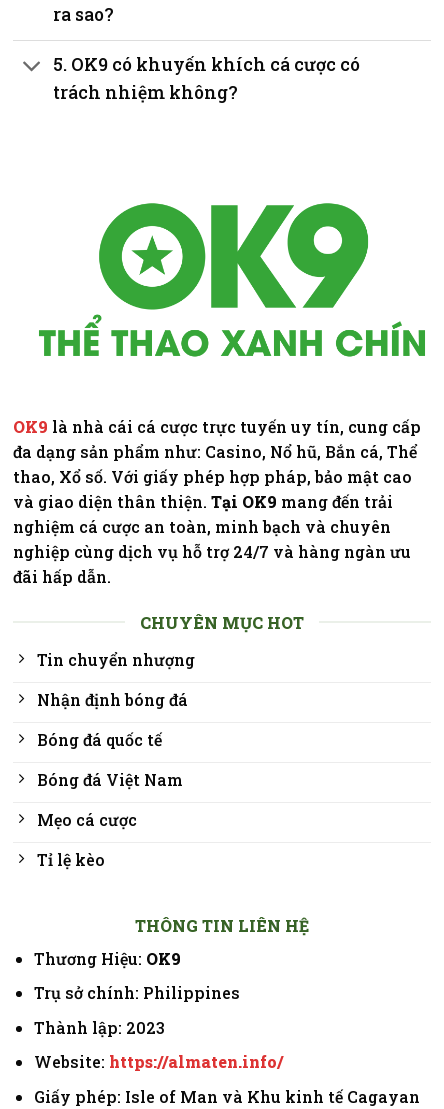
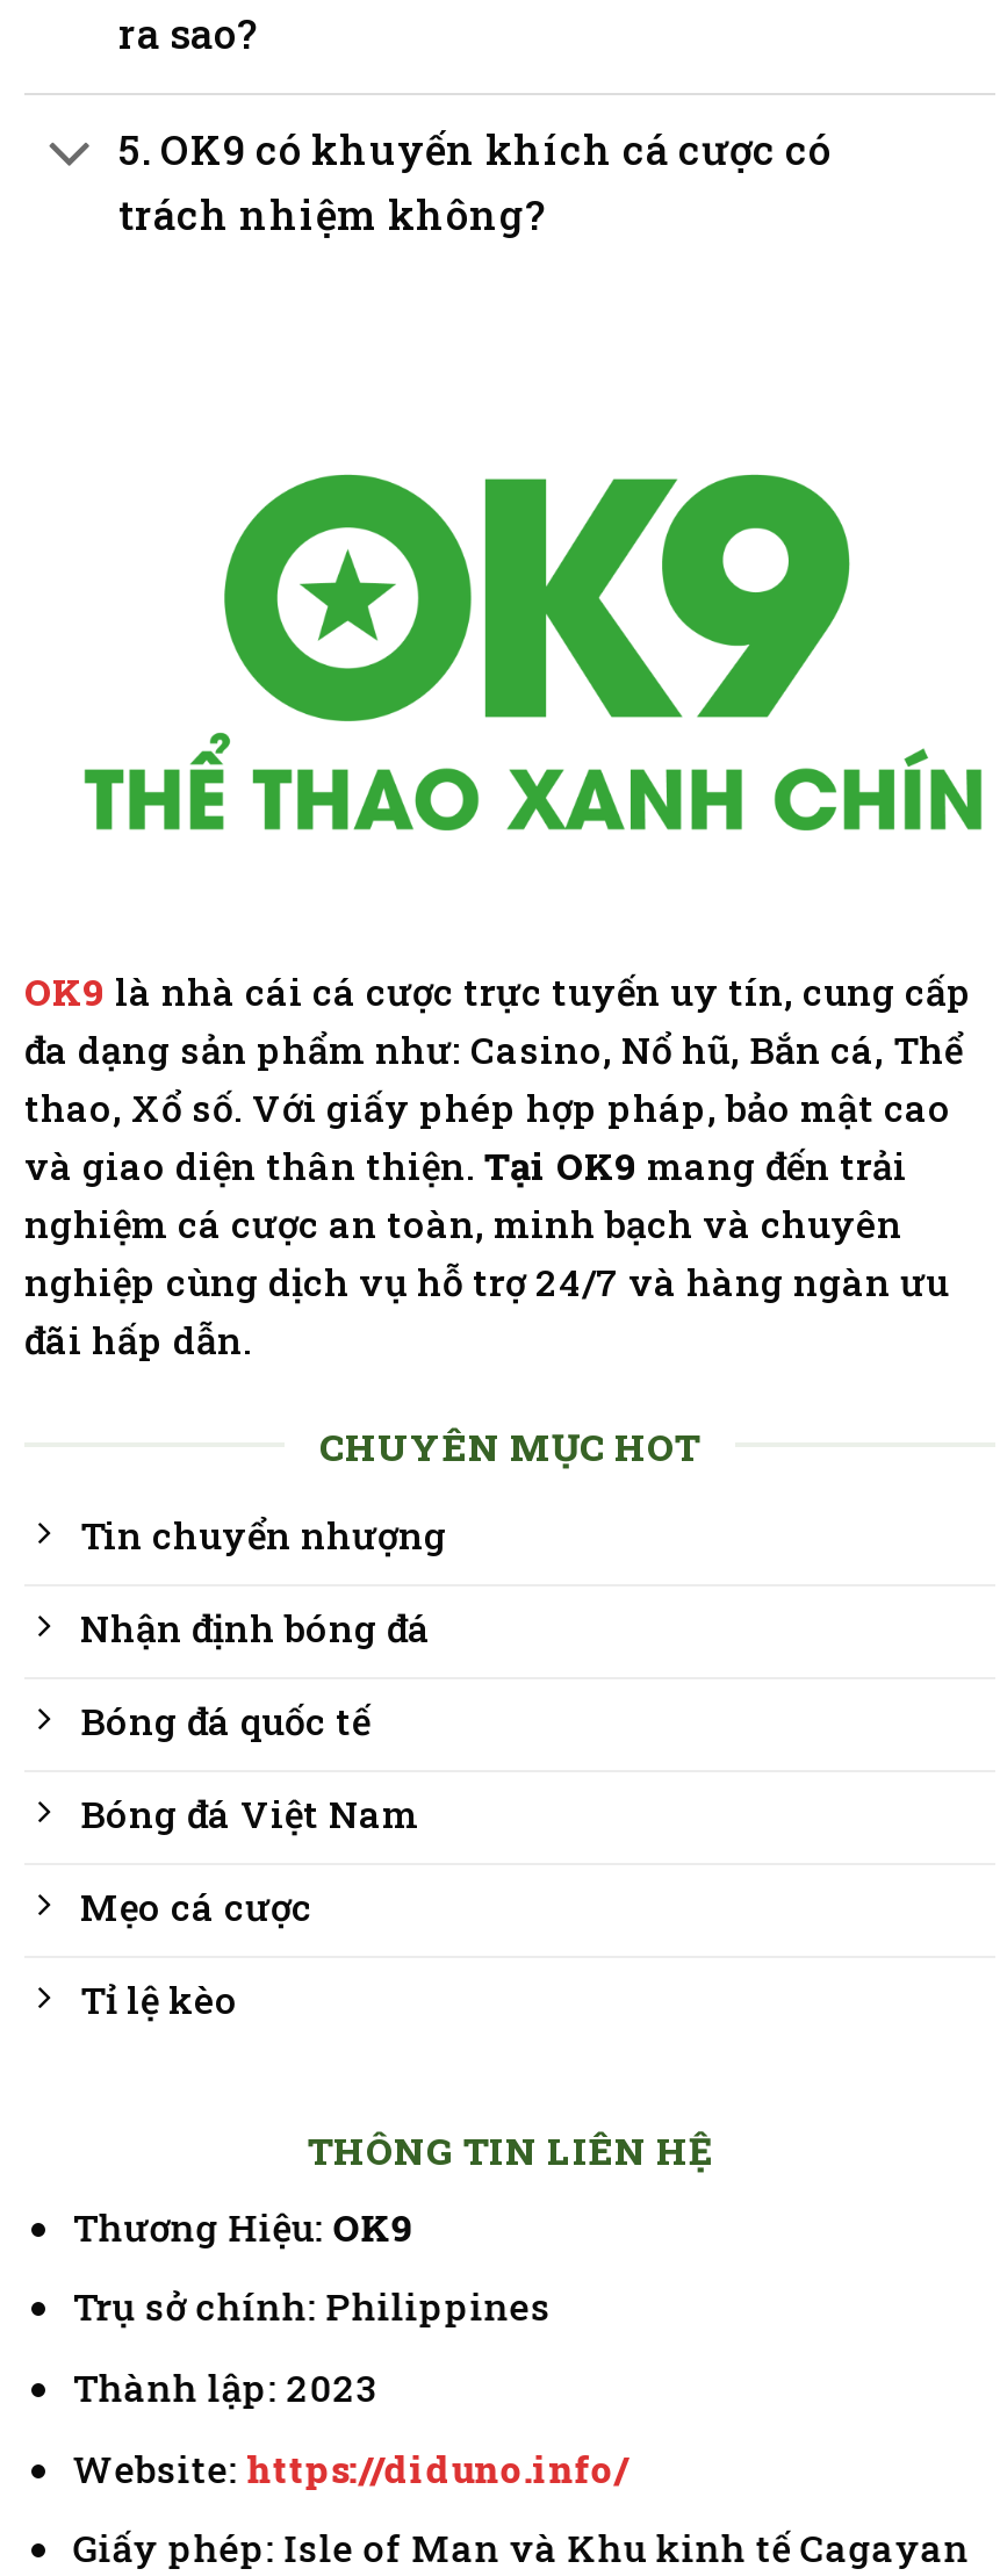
[34,1051,283,1072] Website: https://almaten.info/ -> [73,2442,628,2491] Website: https://diduno.info/

